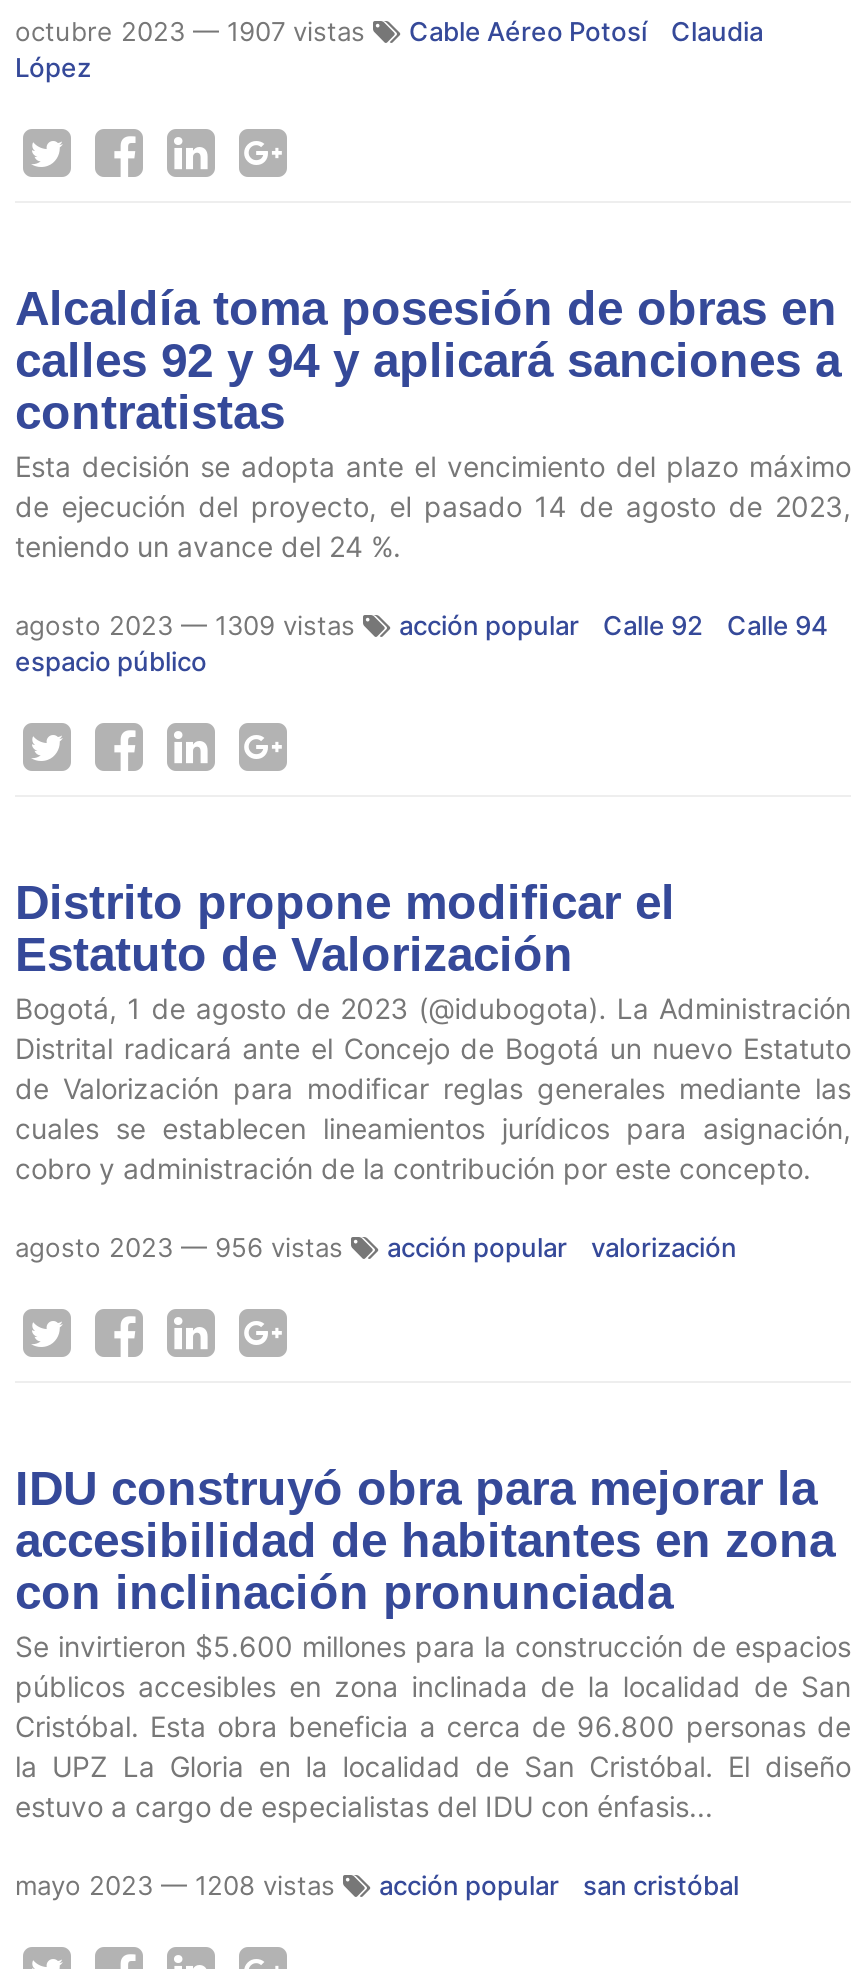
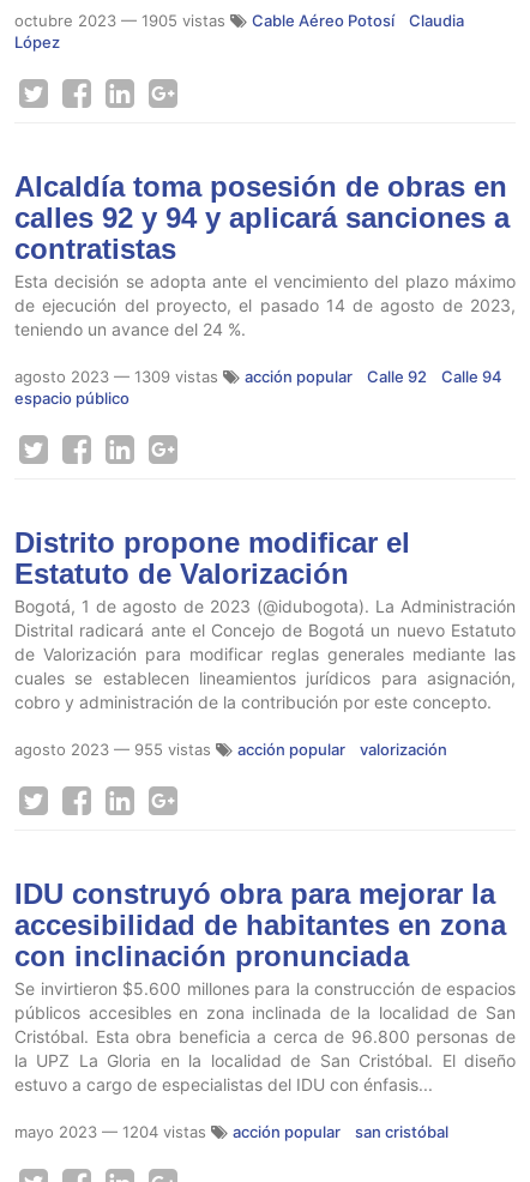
[15,15,373,47] octubre 2023 — 1907 vistas -> [14,11,230,30] octubre 2023 — 1905 vistas
[15,1231,351,1263] agosto 2023 — 956 vistas -> [14,739,216,759] agosto 2023 — 955 vistas
[15,1869,739,1901] mayo 2023 — 1208 vistas acción popular san cristóbal -> [14,1122,448,1141] mayo 2023 — 1204 vistas acción popular san cristóbal

